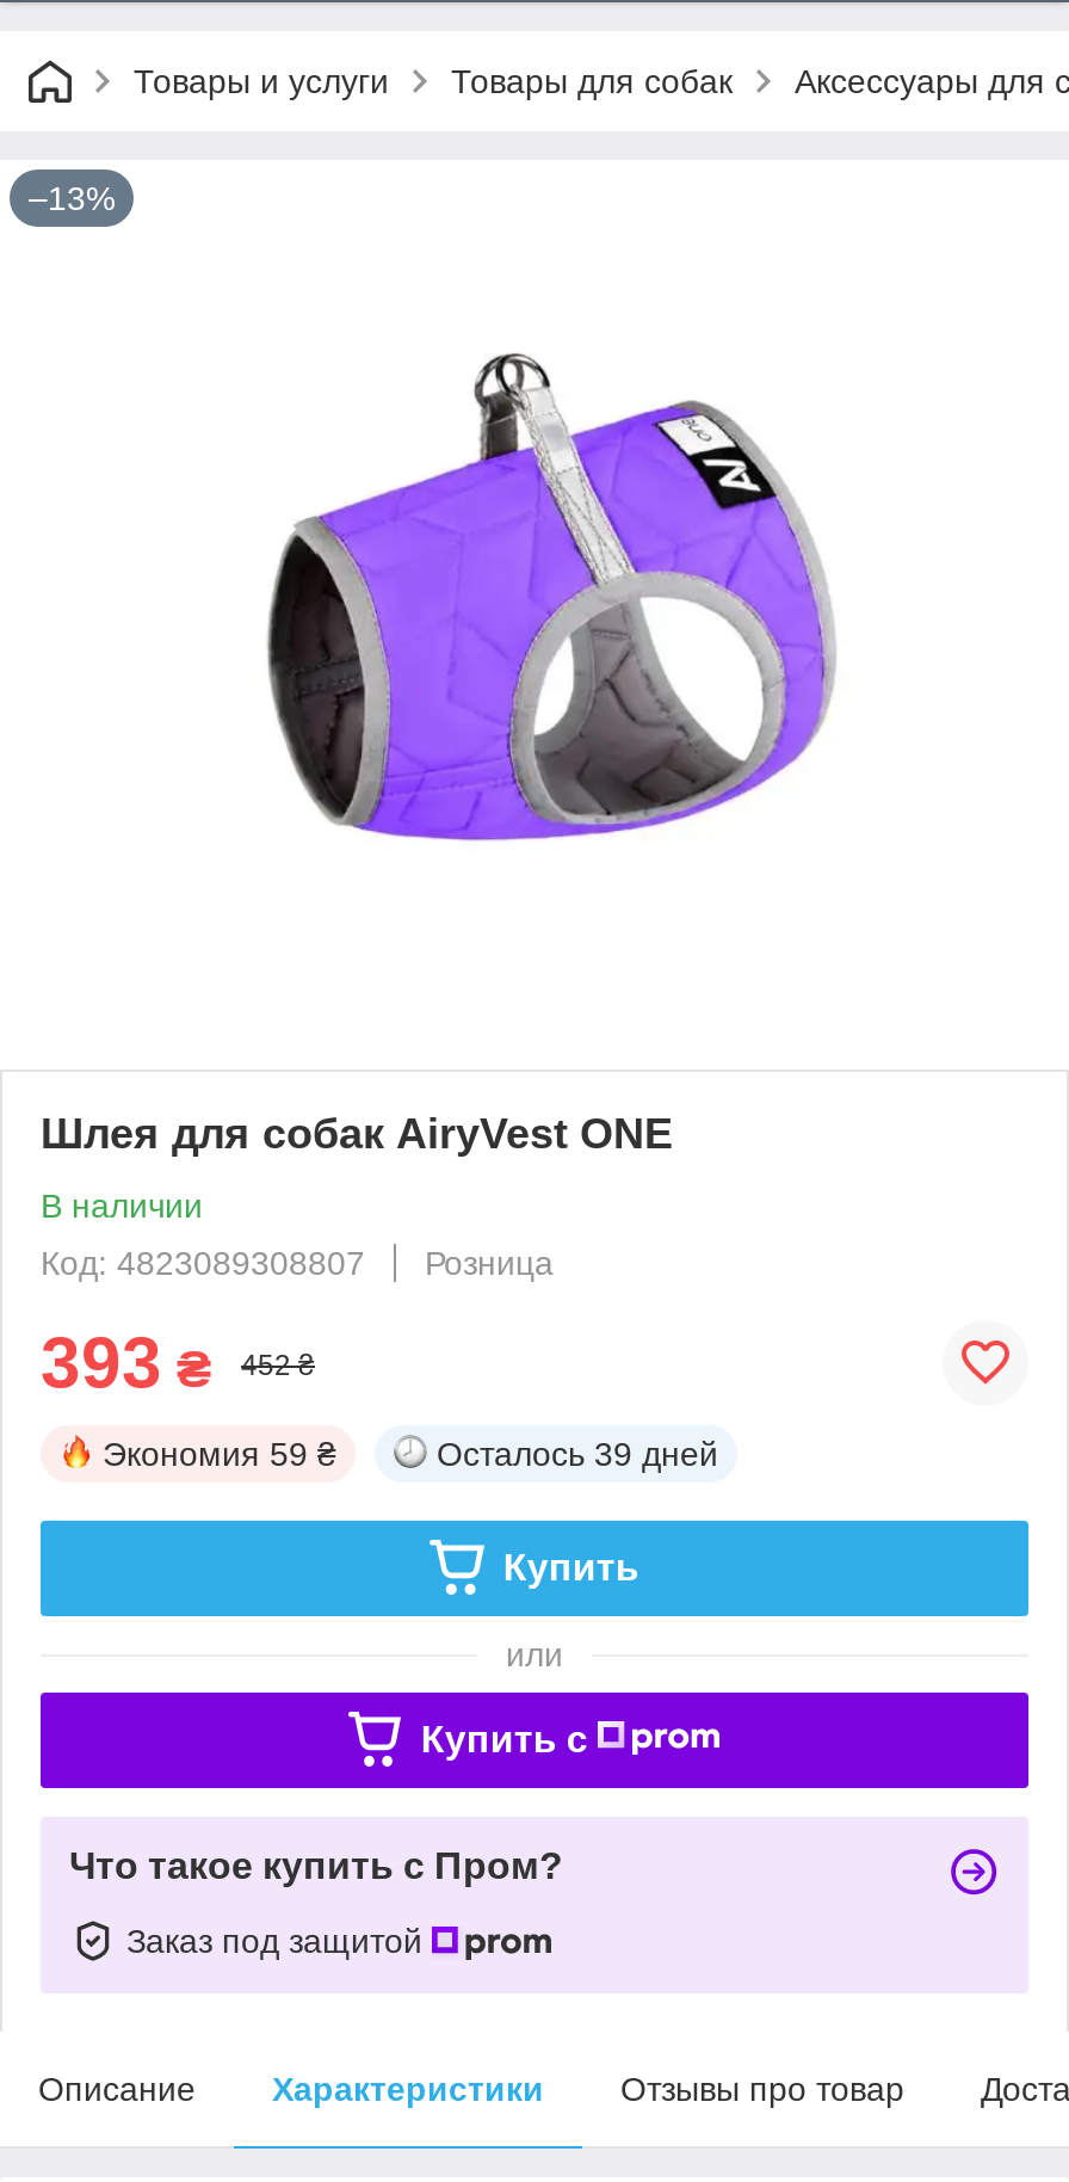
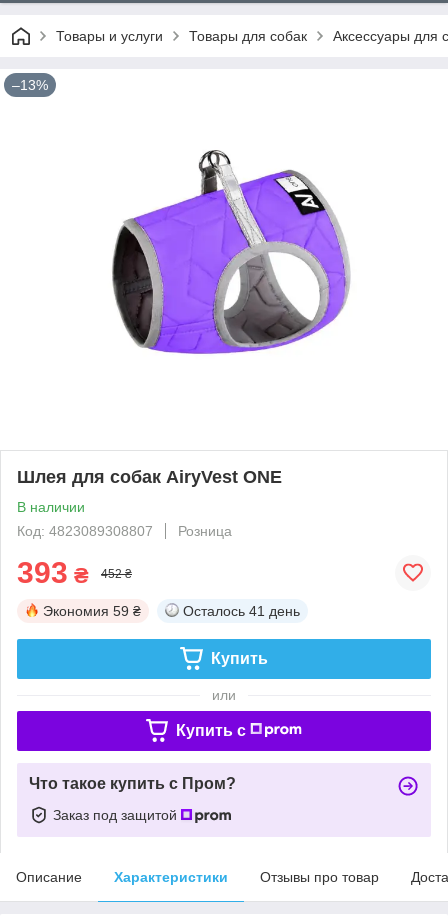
[437,1434,718,1472] Осталось 39 дней -> [183,603,300,619] Осталось 41 день

